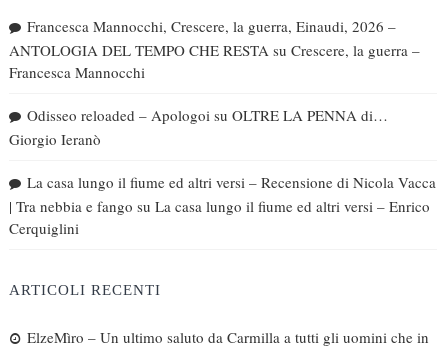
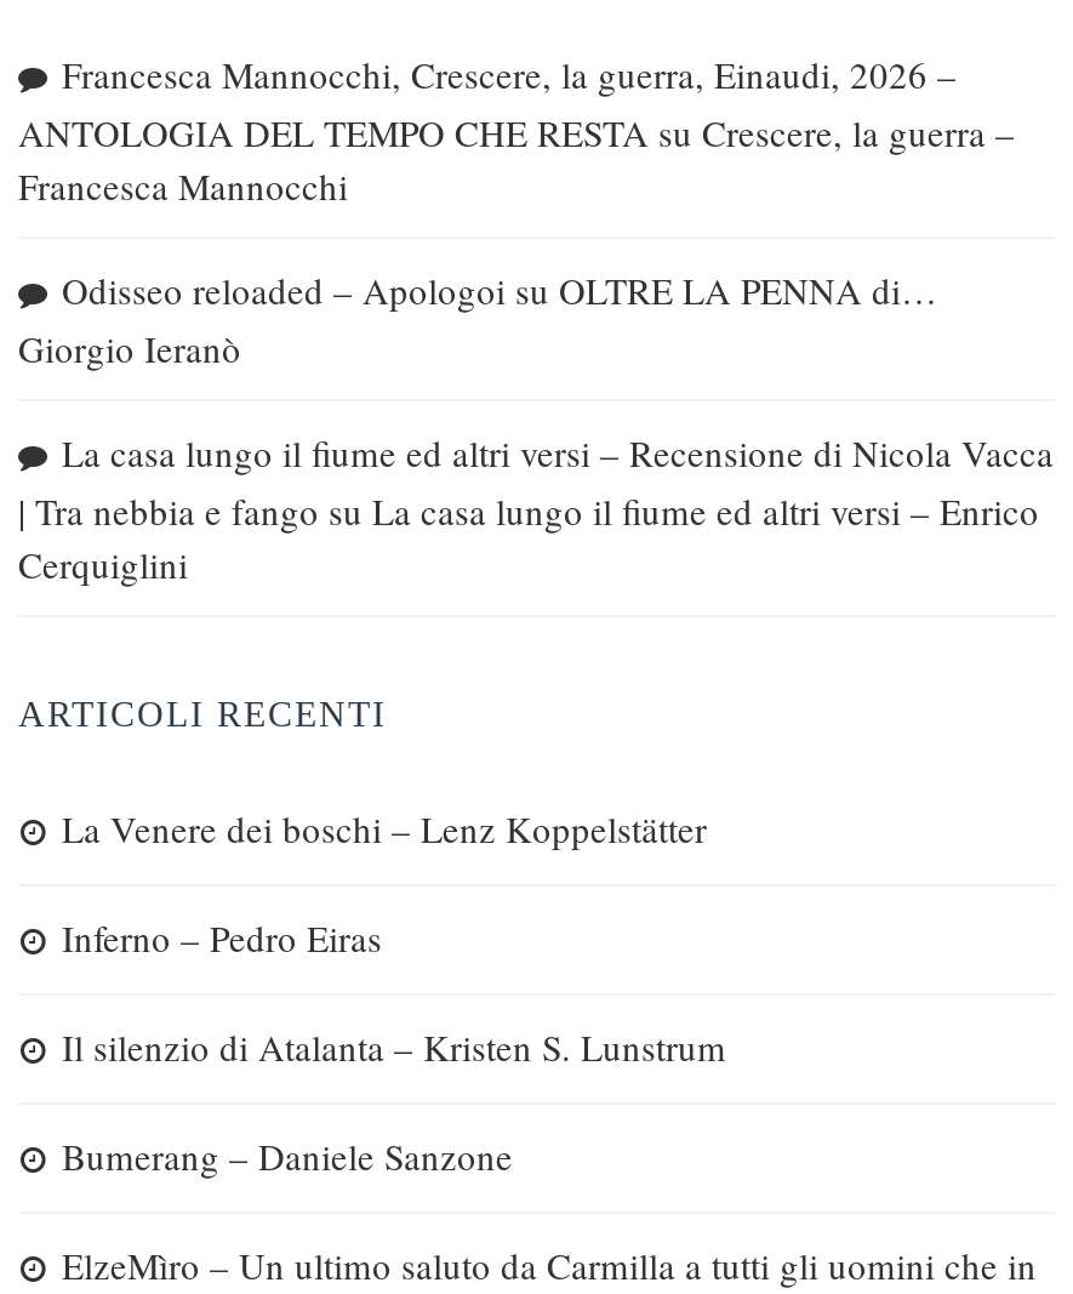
none -> [62,803,726,1179] La Venere dei boschi – Lenz Koppelstätter | Inferno – Pedro Eiras | Il silenzio di Atalanta – Kristen S. Lunstrum | Bumerang – Daniele Sanzone

